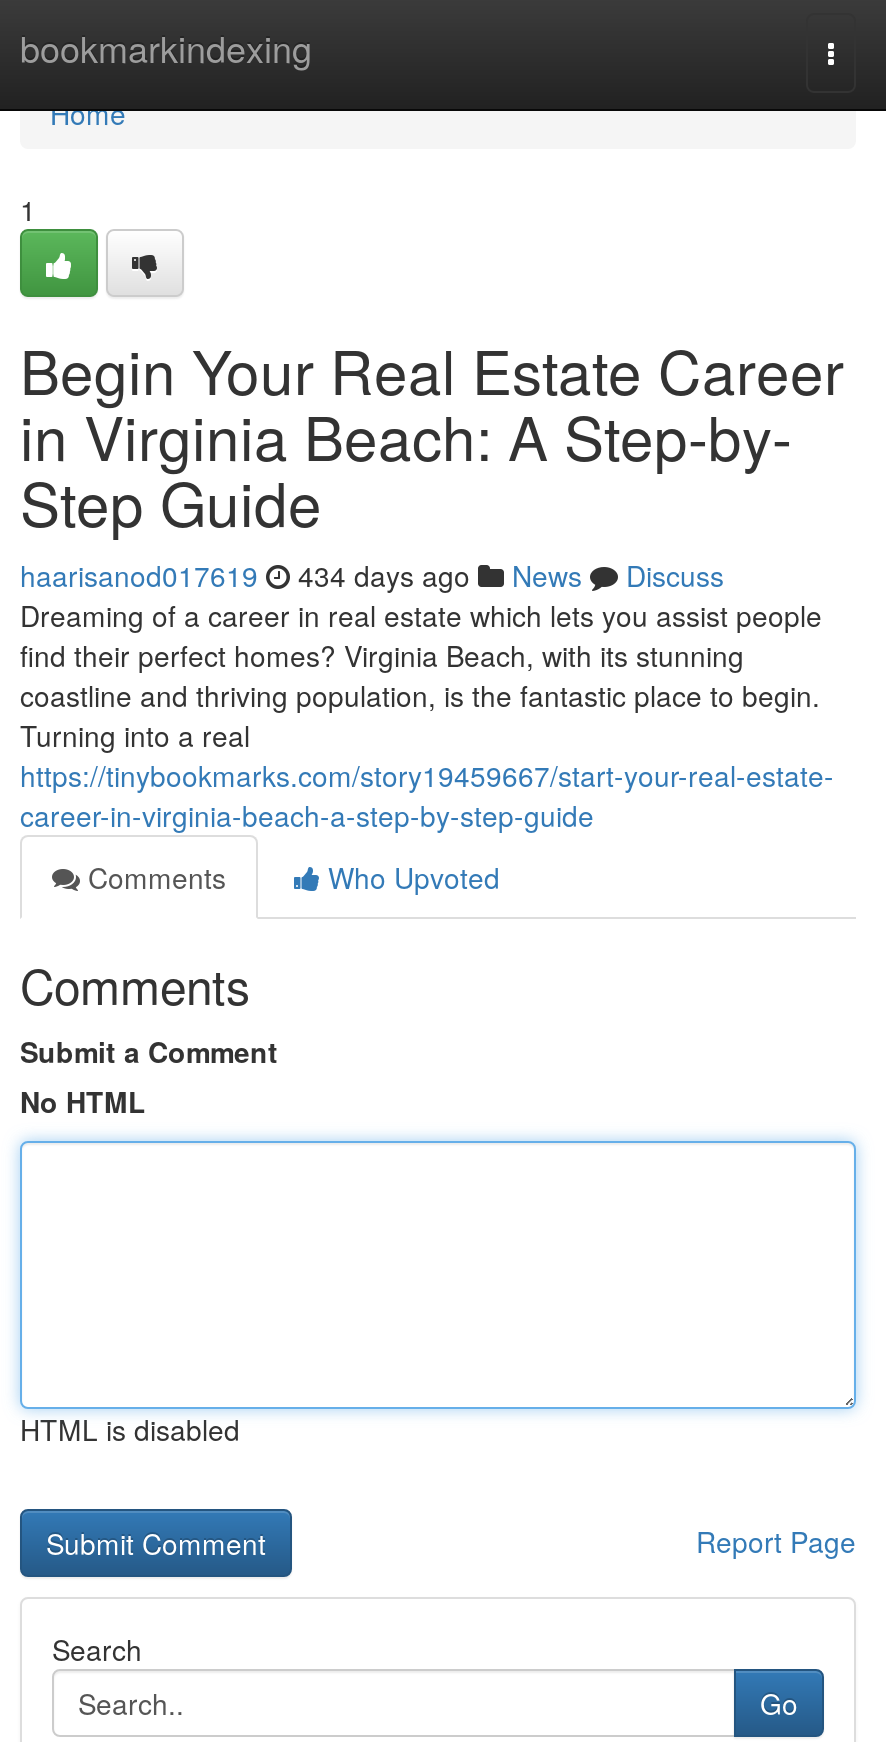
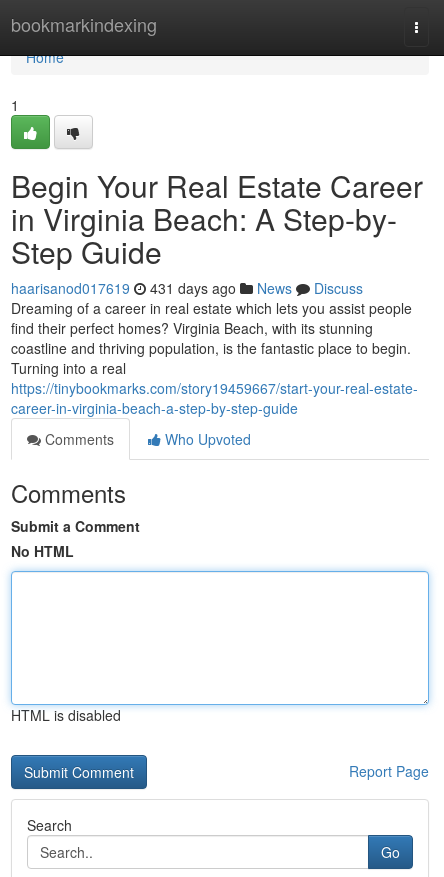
[20,555,724,595] haarisanod017619 434 days ago News Discuss -> [11,278,363,298] haarisanod017619 431 days ago News Discuss

